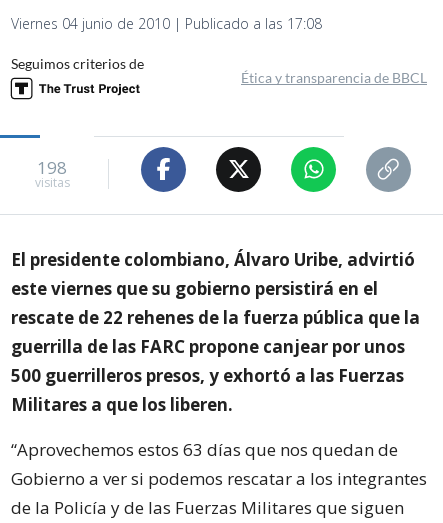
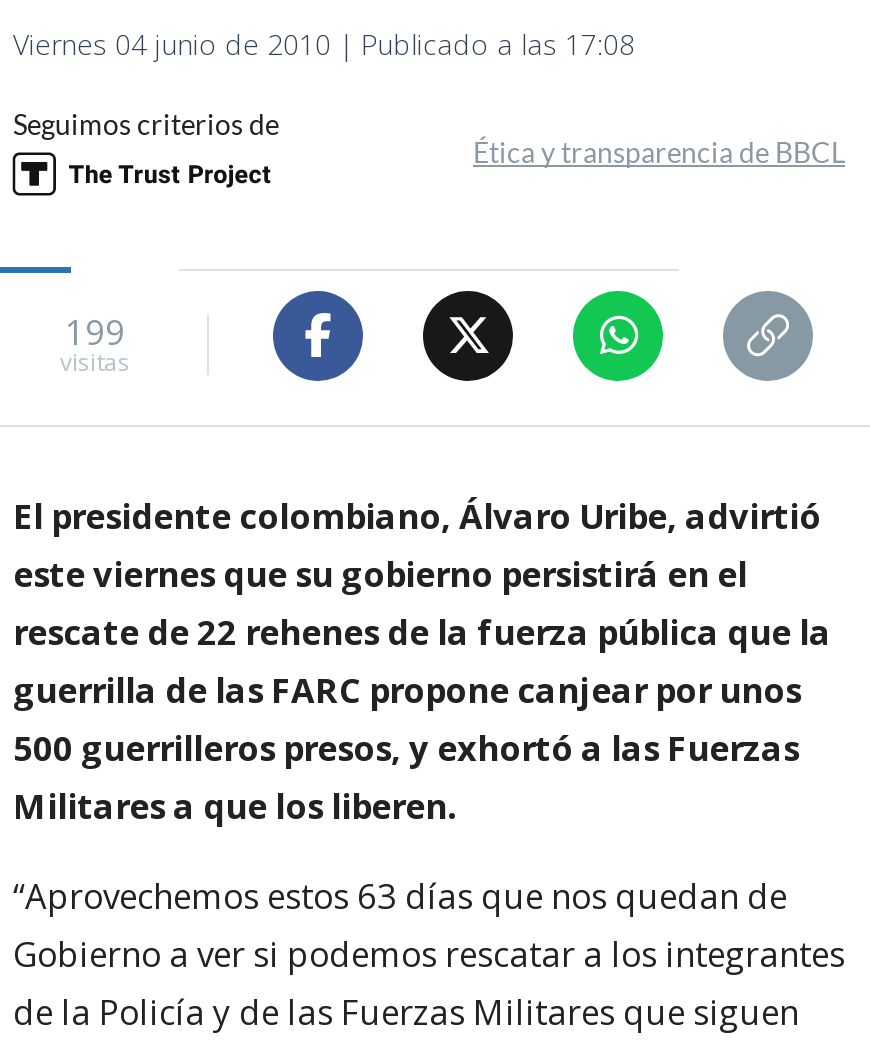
[37,156,67,179] 198 -> [65,310,125,356] 199

